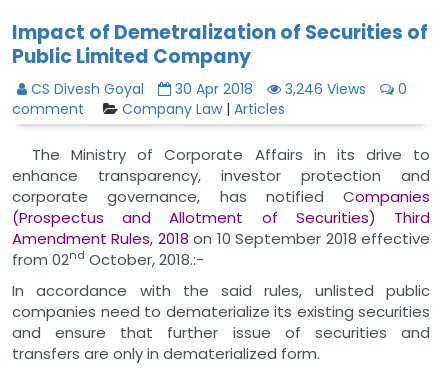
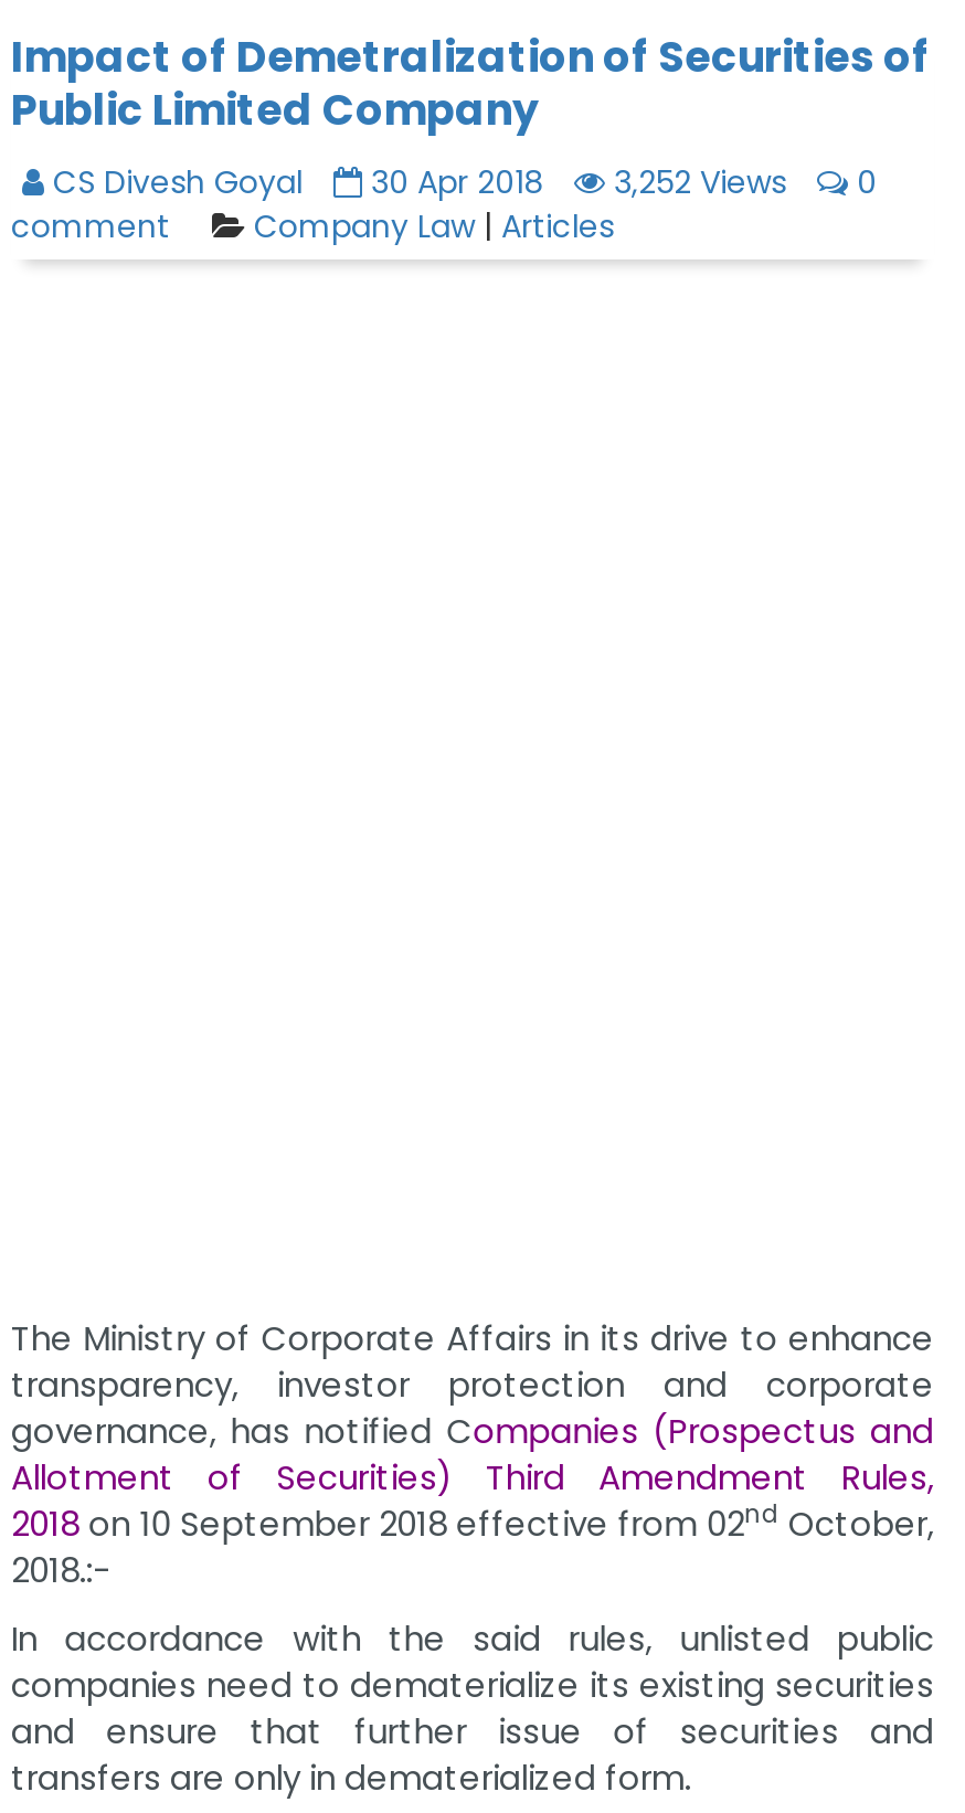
[27,79,407,99] CS Divesh Goyal 30 Apr 2018 3,246 Views 0 -> [44,160,877,204] CS Divesh Goyal 30 Apr 2018 3,252 Views 0

